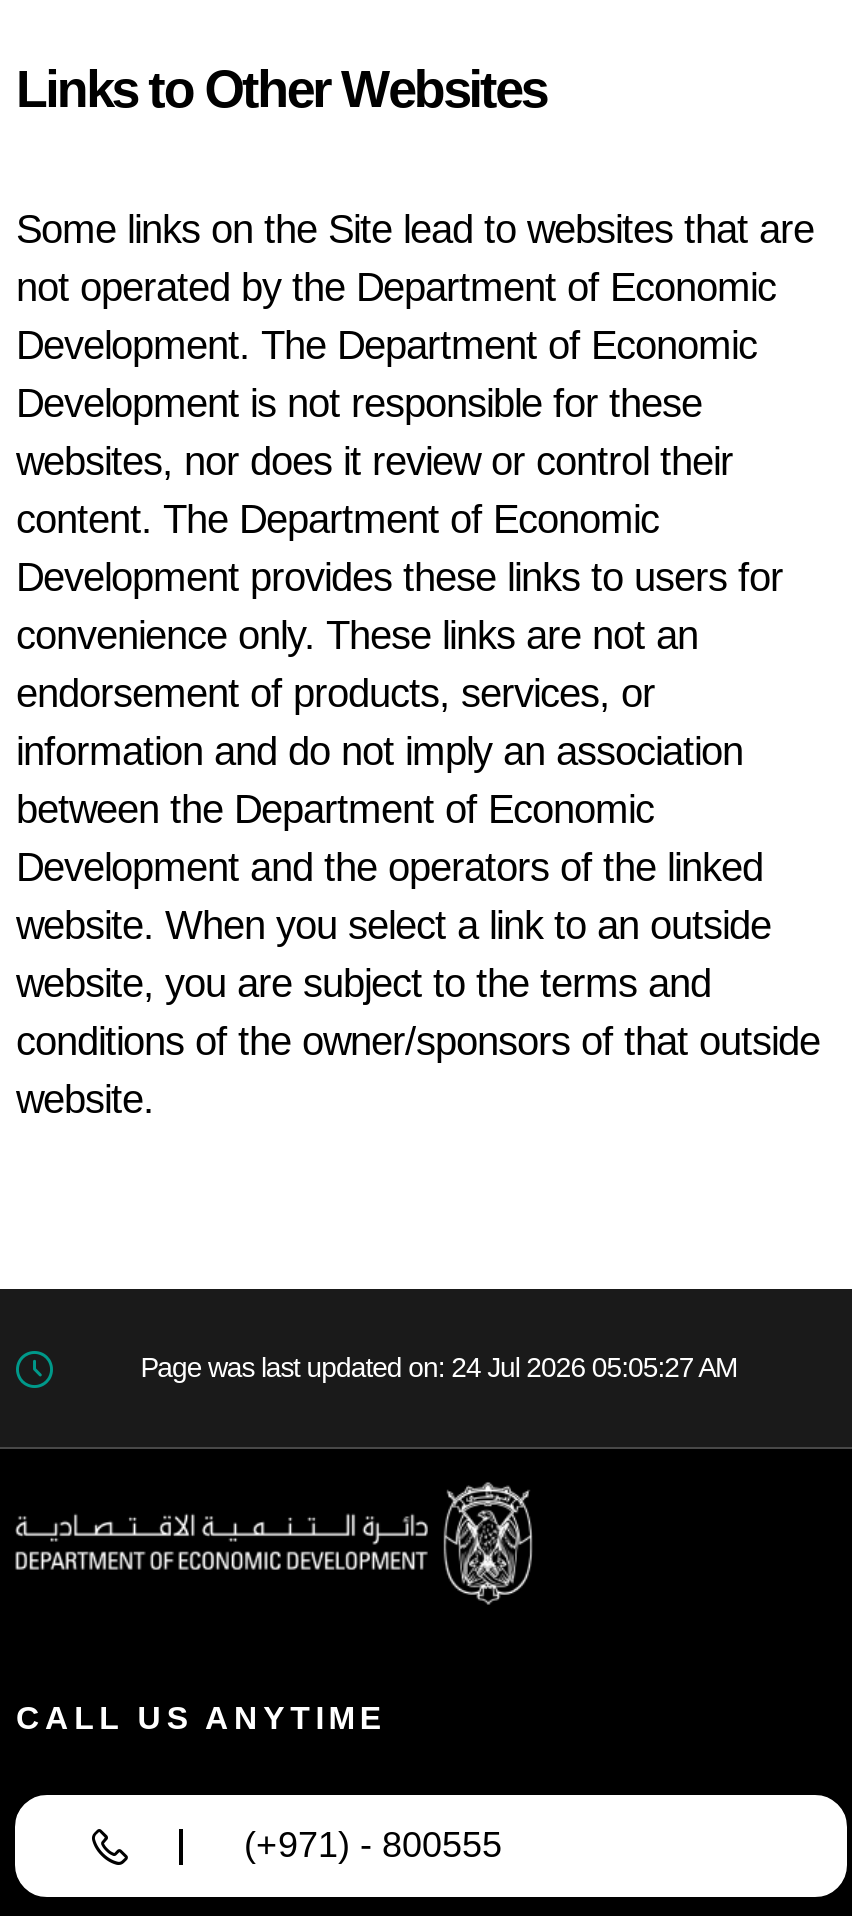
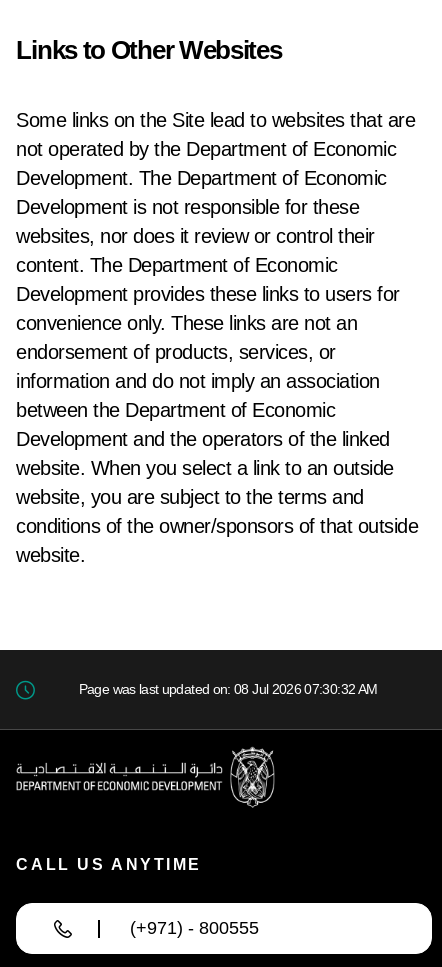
[140,1351,738,1383] Page was last updated on: 24 Jul 2026 05:05:27 AM -> [79,681,377,697] Page was last updated on: 08 Jul 2026 07:30:32 AM

